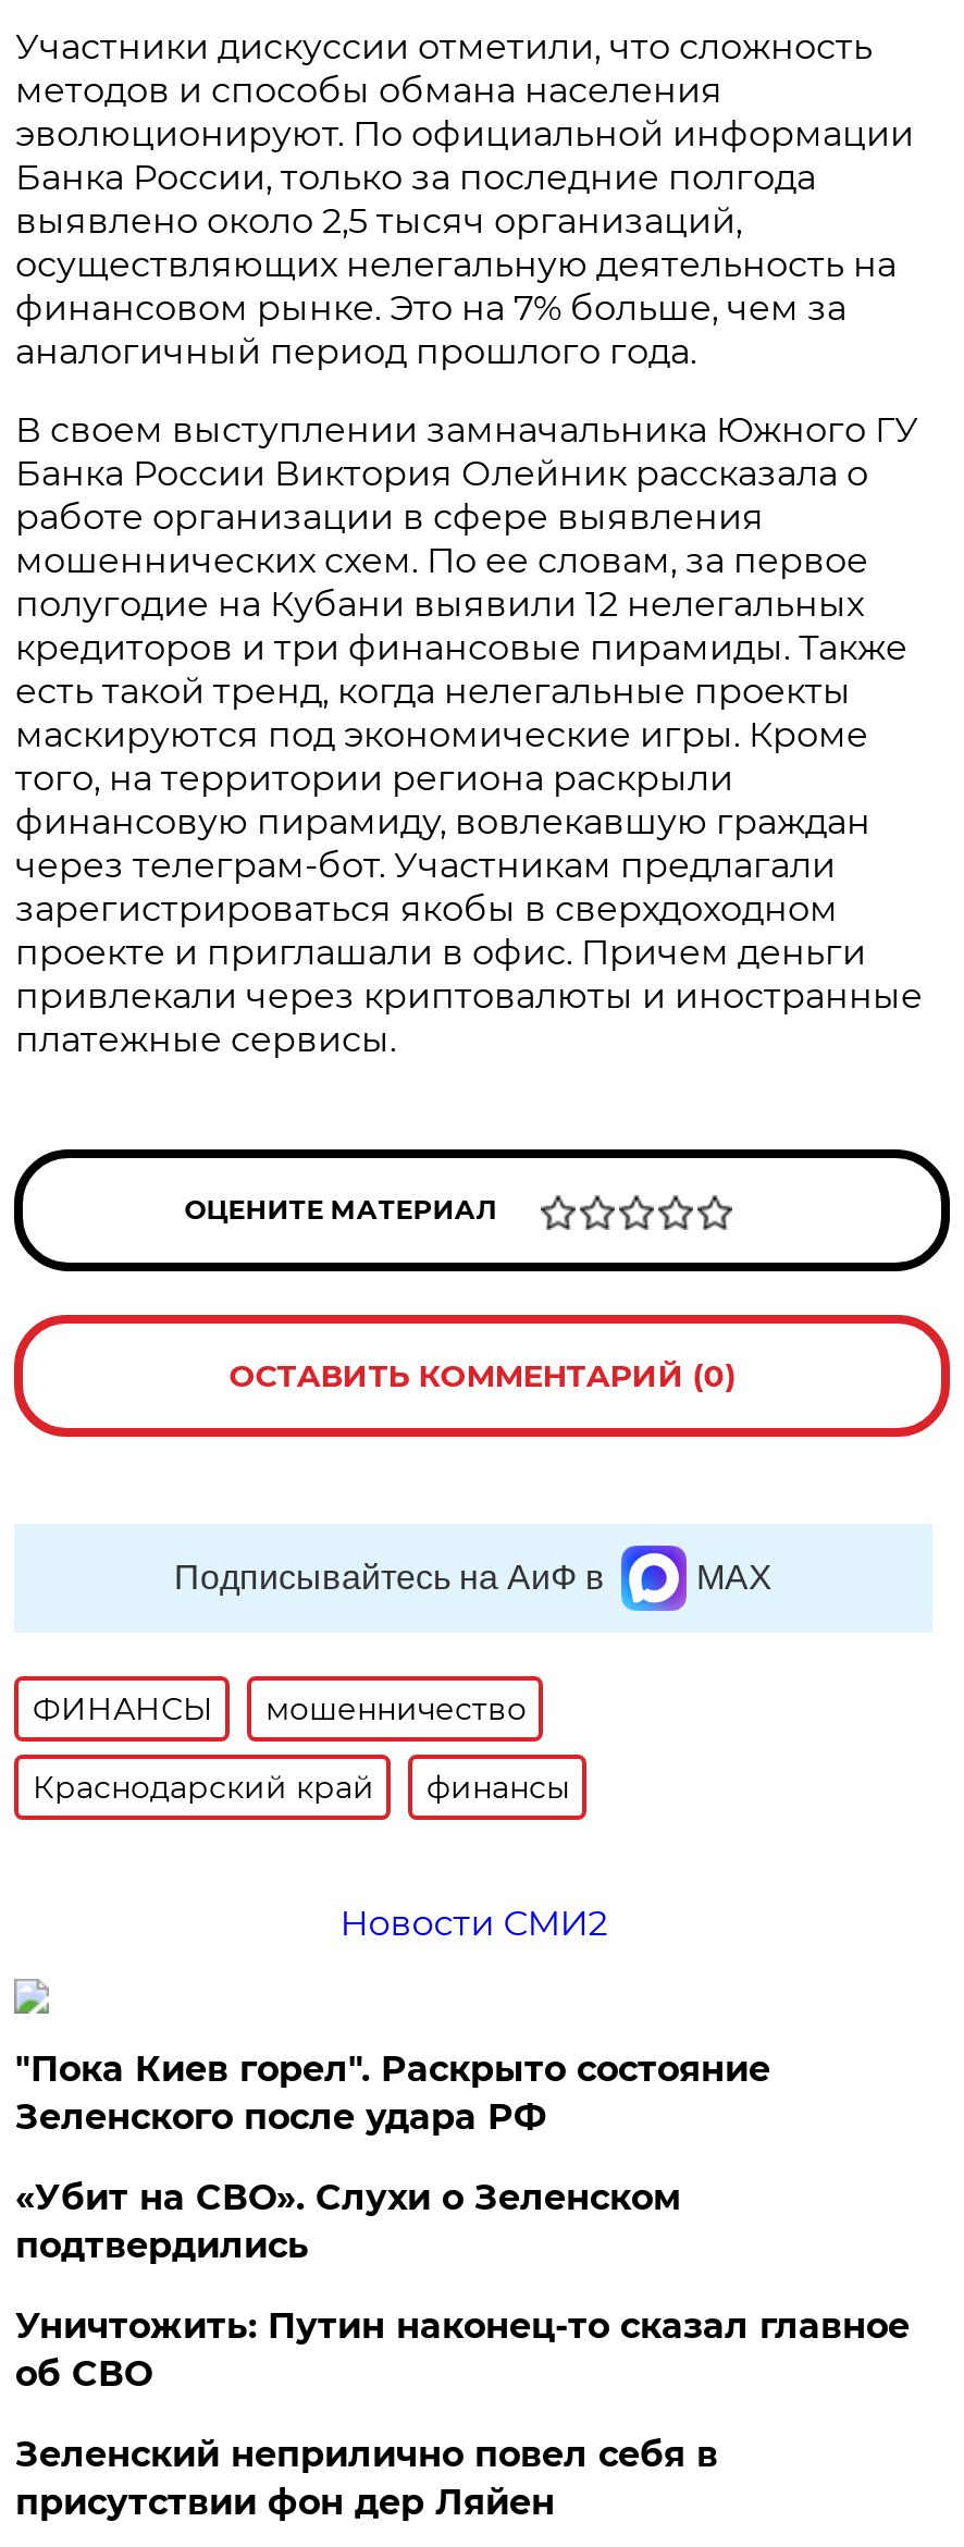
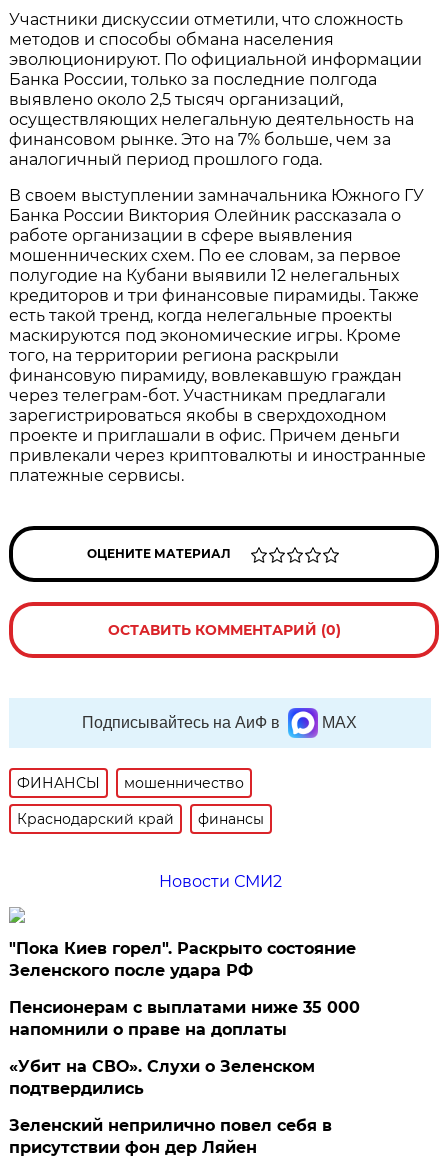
none -> [9,998,360,1039] Пенсионерам с выплатами ниже 35 000 | напомнили о праве на доплаты
moved [15,2177,681,2266] -> [9,1057,315,1098]: «Убит на СВО». Слухи о Зеленском | подтвердились
[15,2305,909,2395] Уничтожить: Путин наконец-то сказал главное | об СВО -> none

